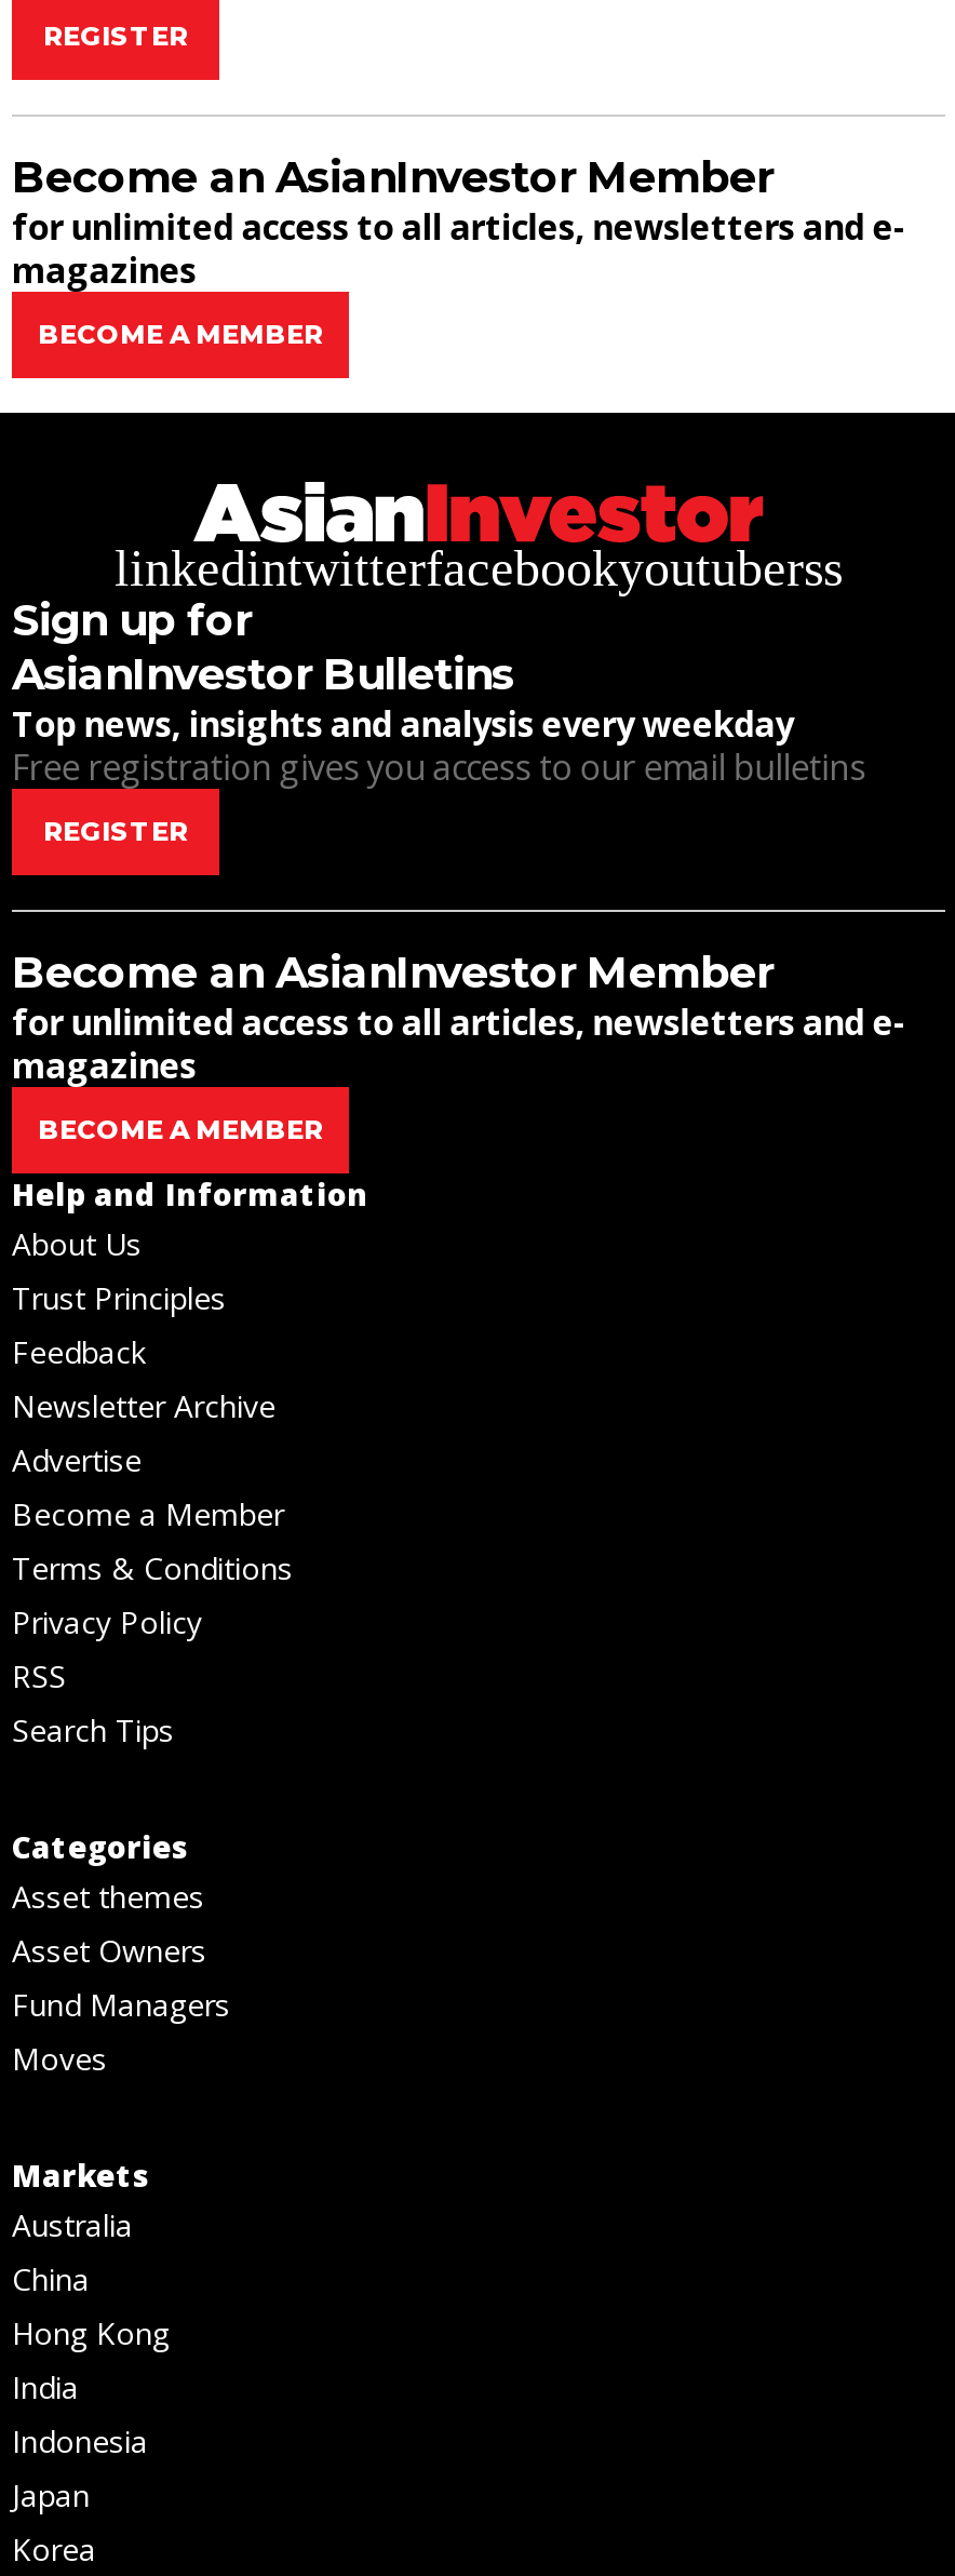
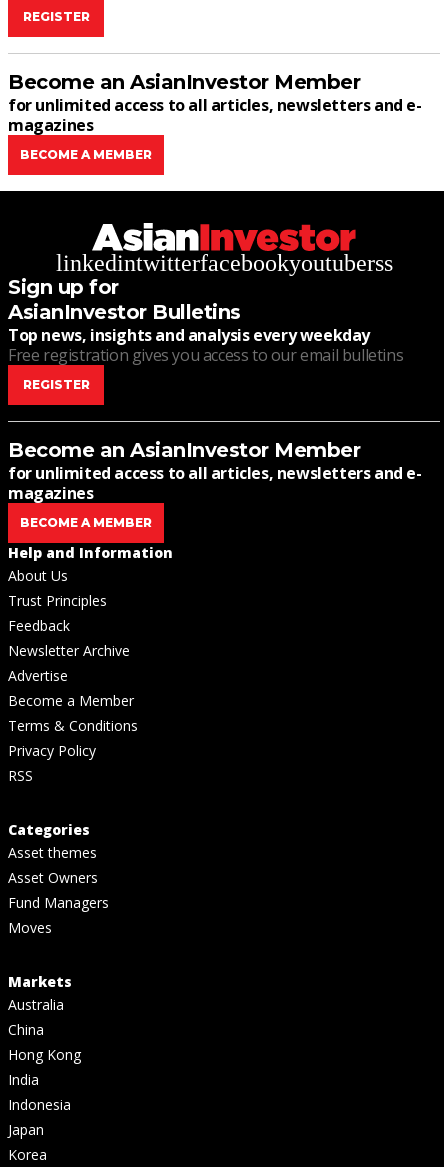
[12,1709,174,1750] Search Tips -> none

